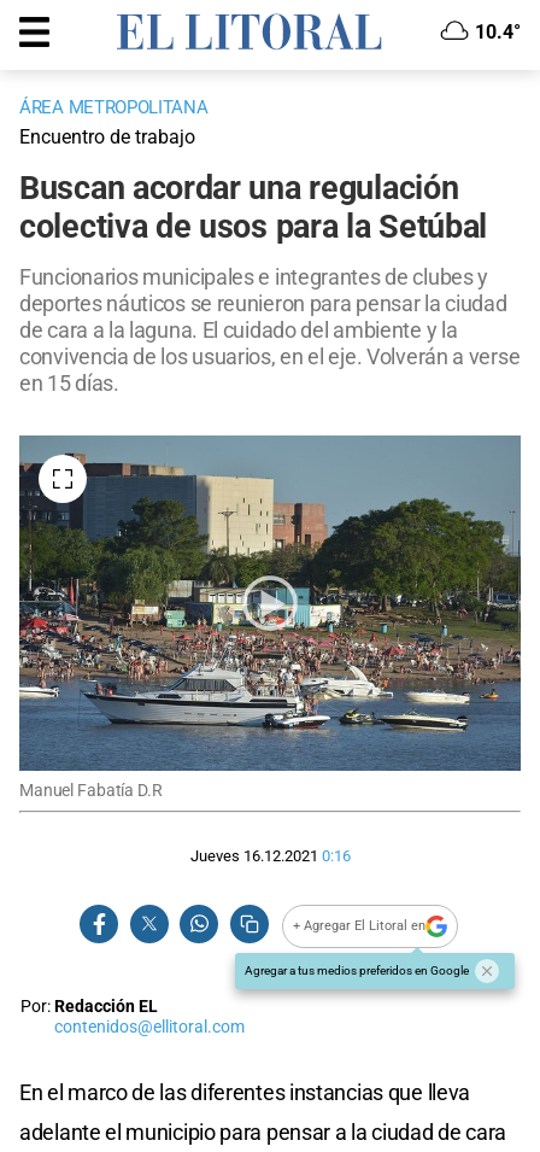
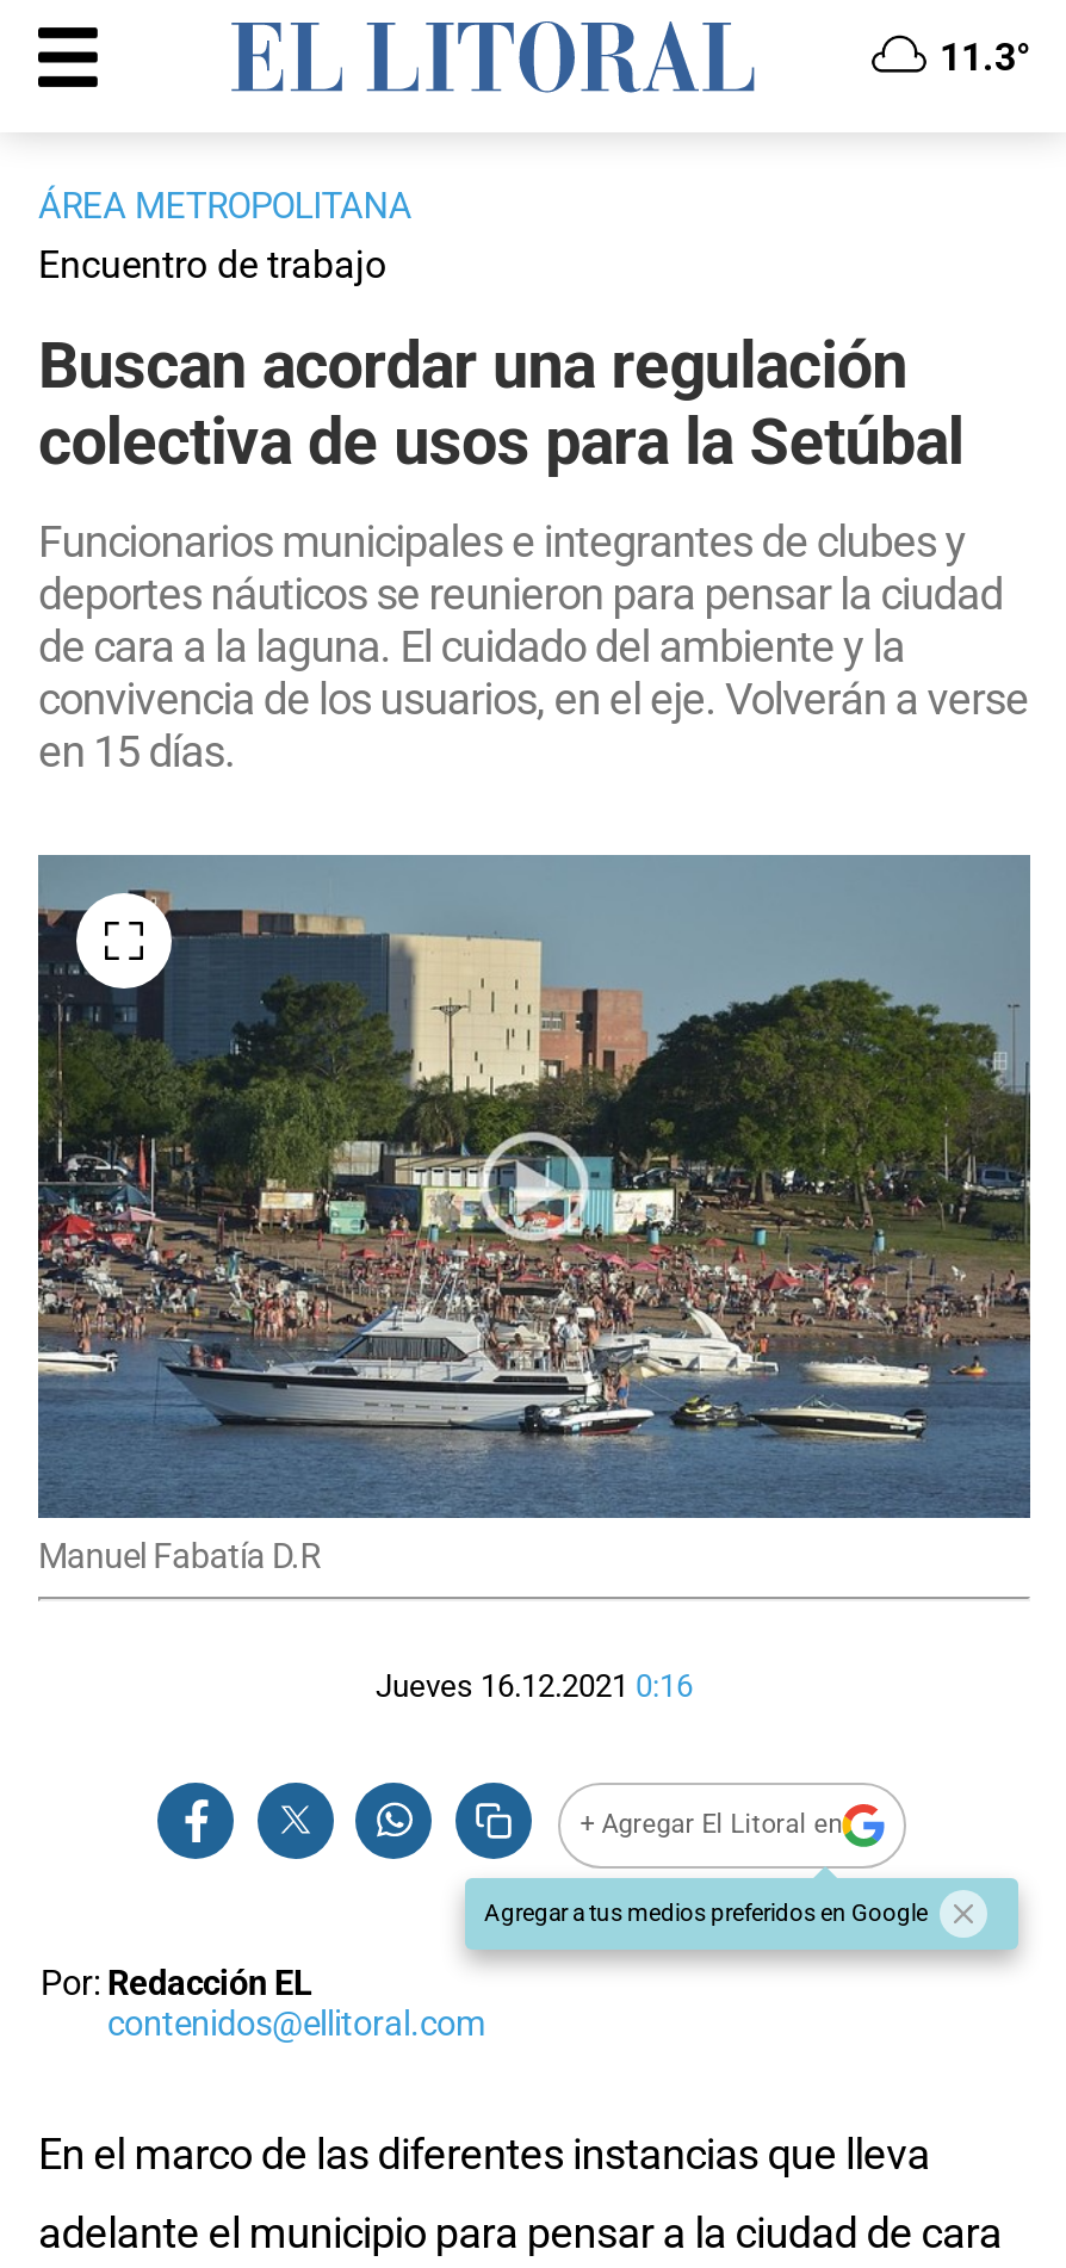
[475,20,521,43] 10.4° -> [940,33,1030,79] 11.3°

